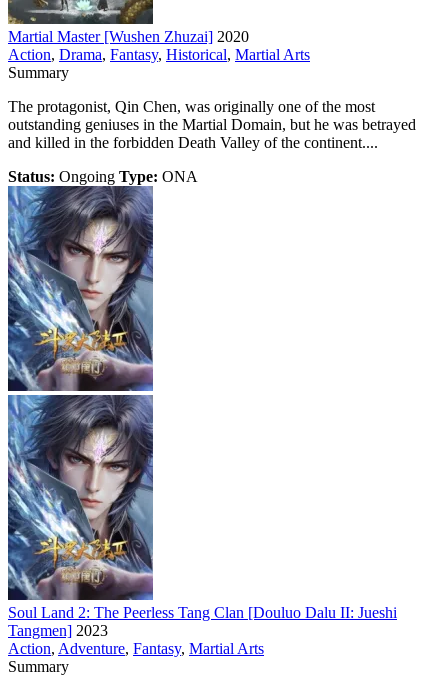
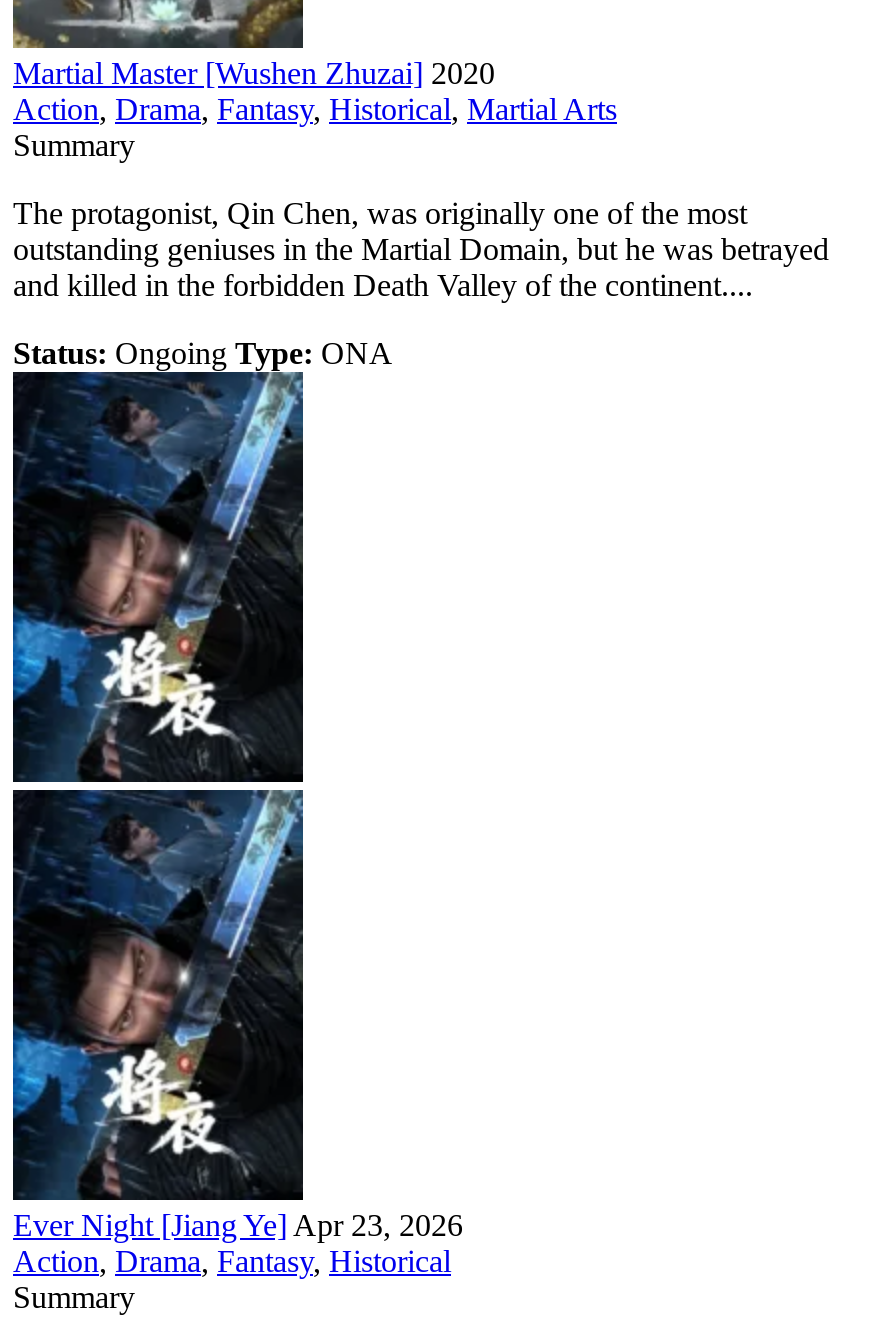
[7,187,397,657] [image] | Soul Land 2: The Peerless Tang Clan [Douluo Dalu II: Jueshi | Tangmen] 2023 | Action, Adventure, Fantasy, Martial Arts -> [11,374,463,1278] [image] | Ever Night [Jiang Ye] Apr 23, 2026 | Action, Drama, Fantasy,Historical

